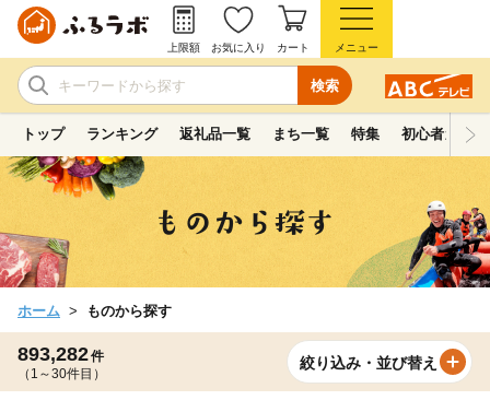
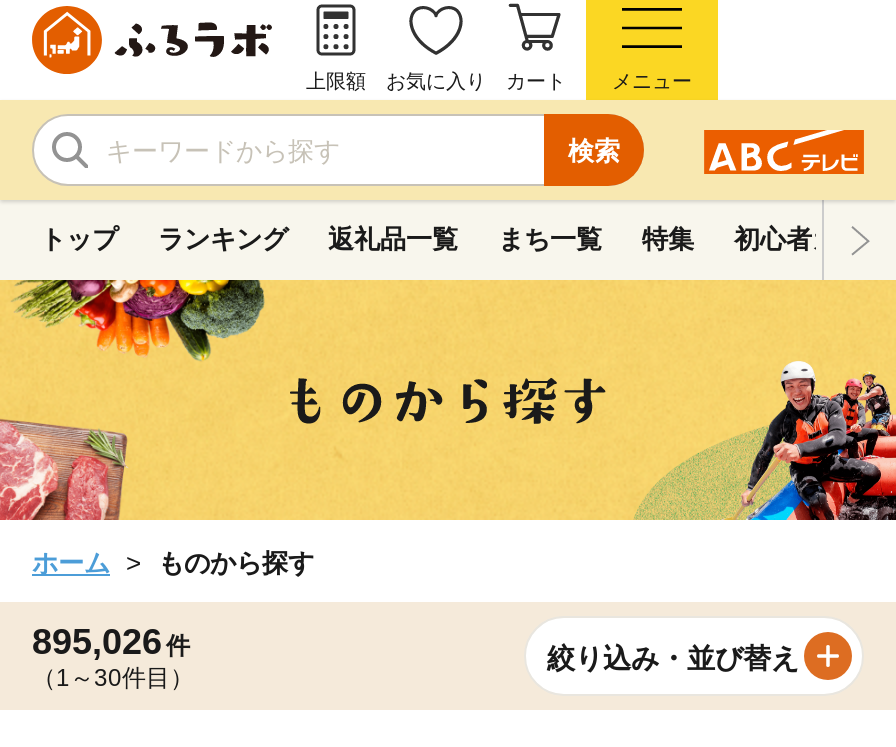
[17,343,104,365] 893,282 件 -> [32,622,190,662] 895,026 件

